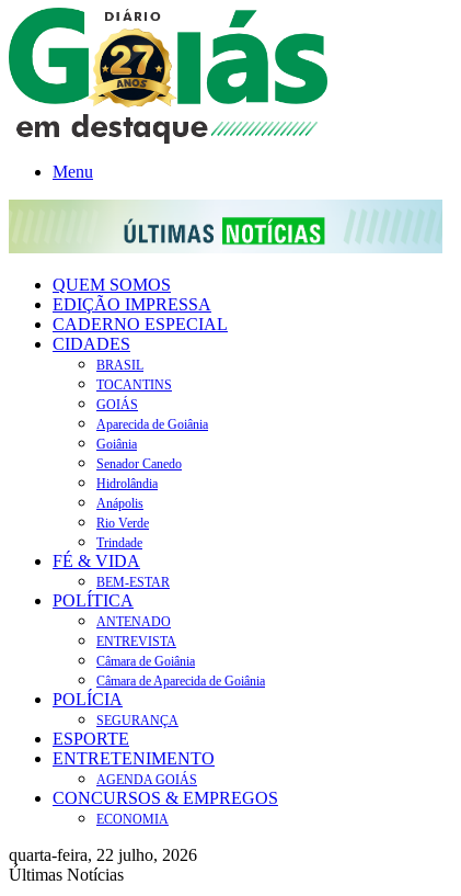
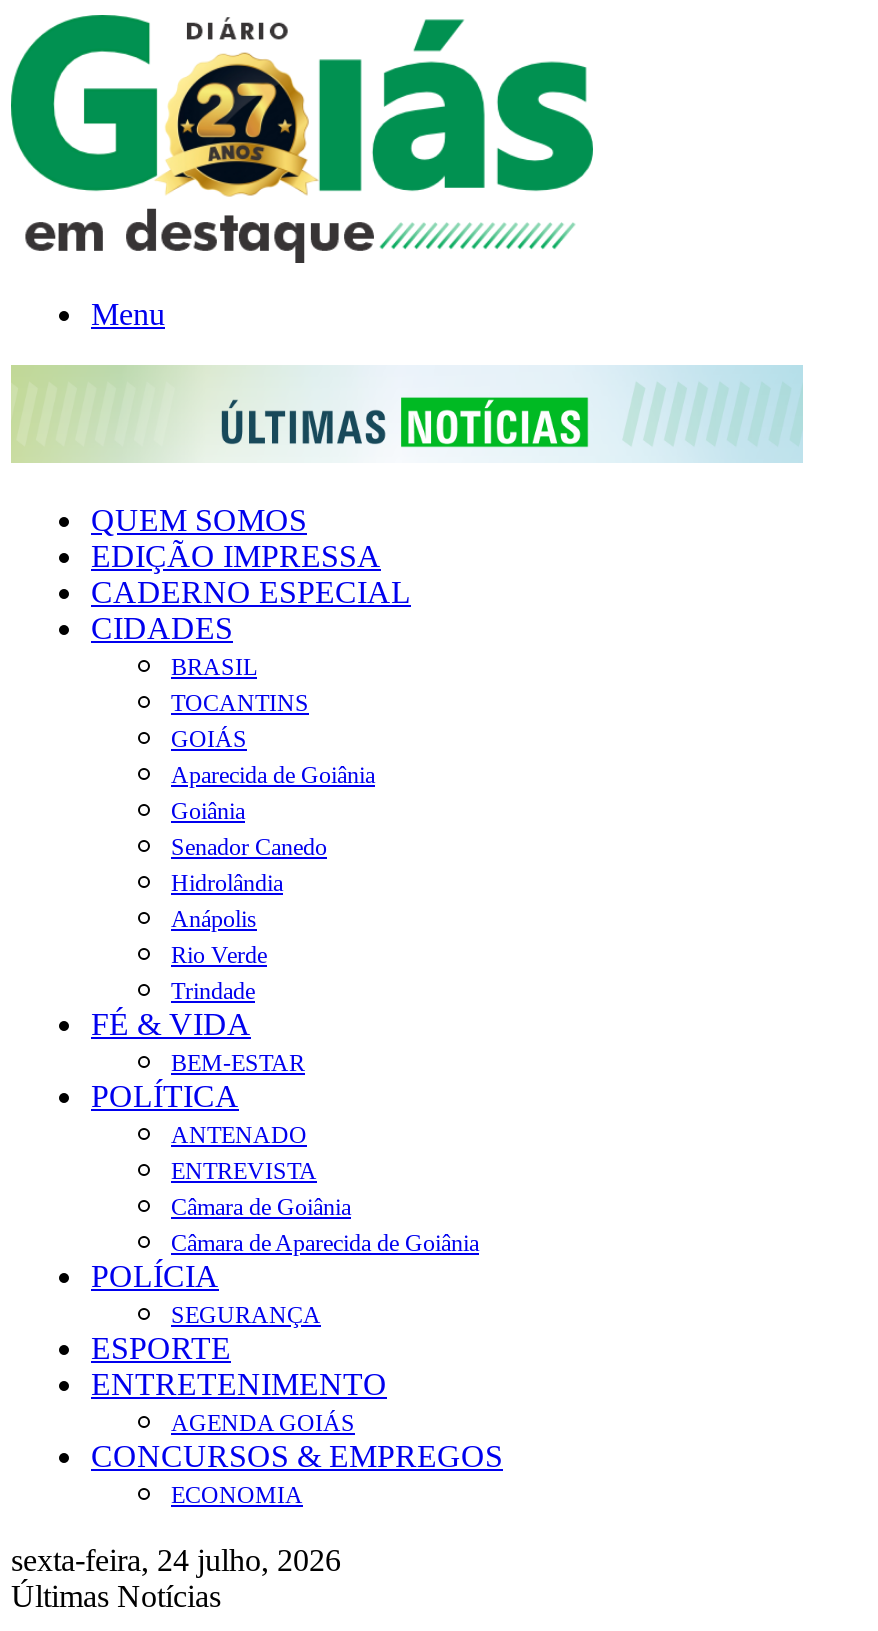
[9,846,197,864] quarta-feira, 22 julho, 2026 -> [11,1543,341,1577] sexta-feira, 24 julho, 2026

